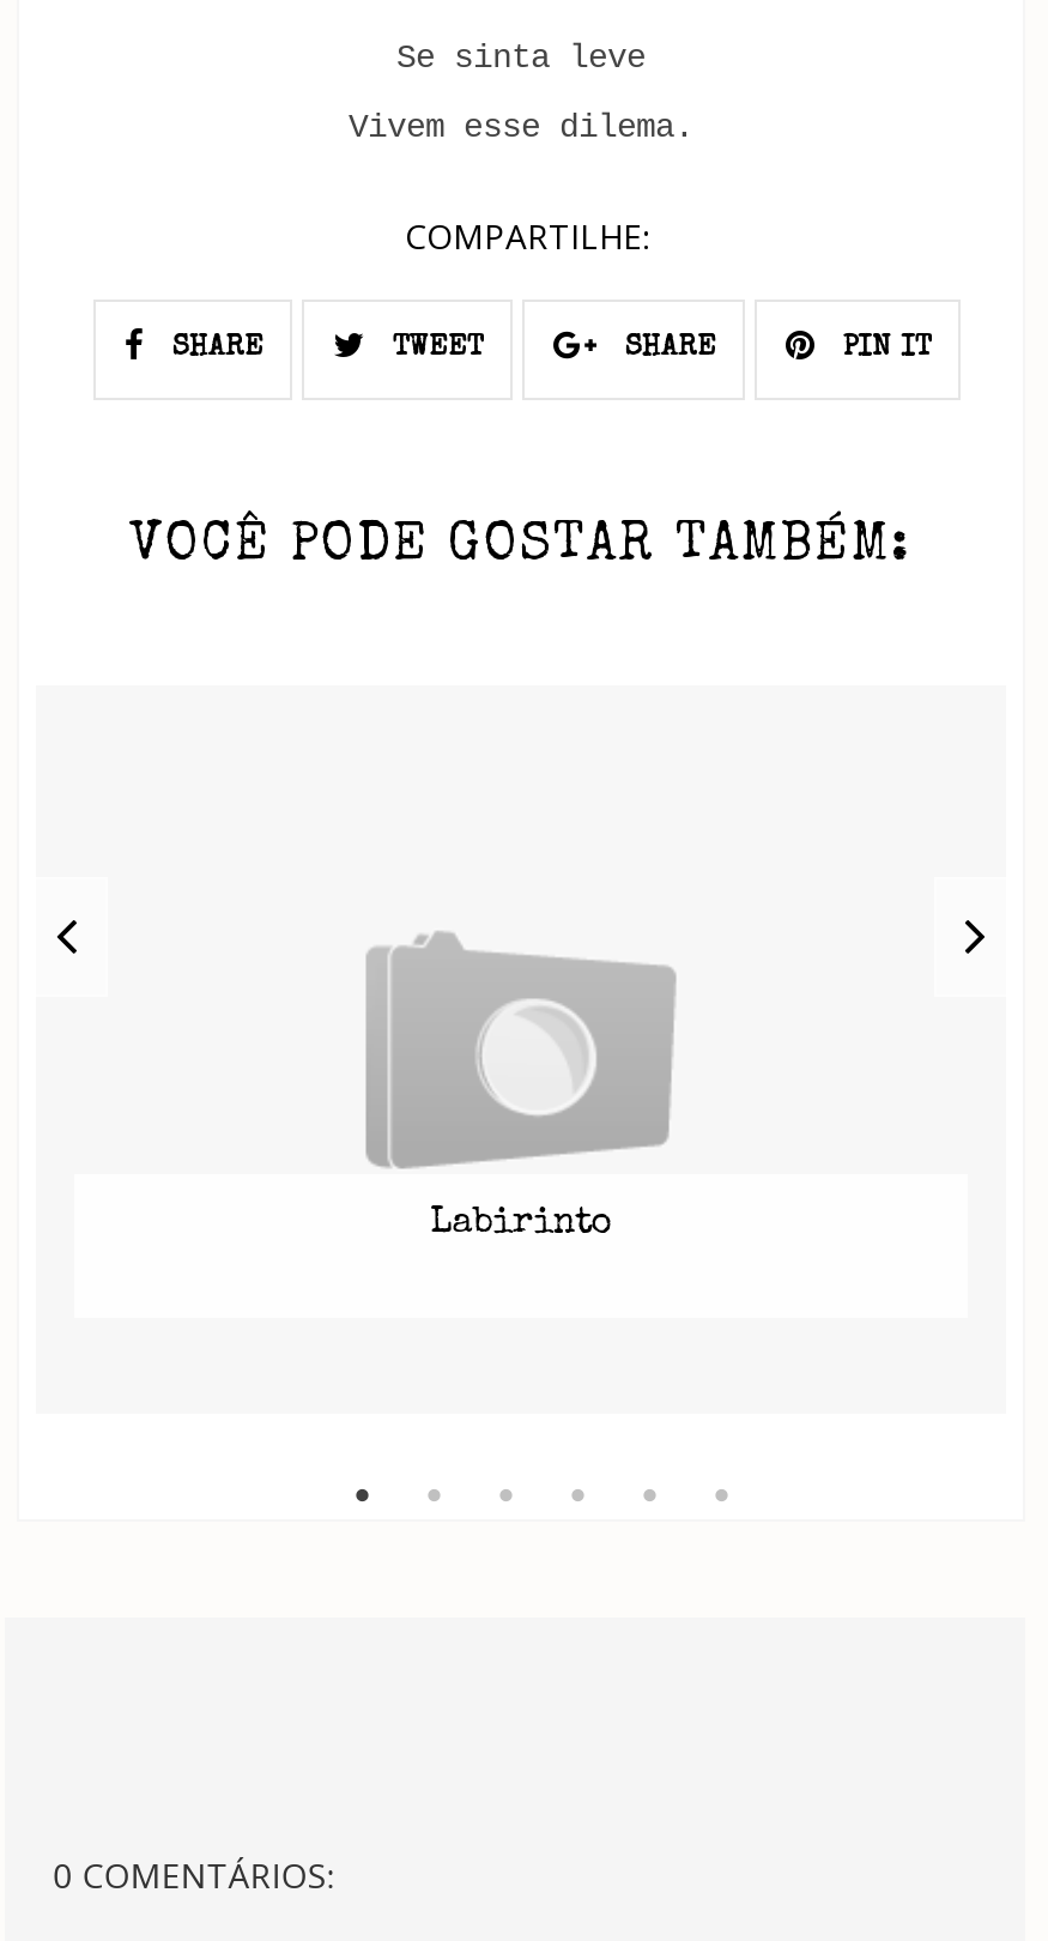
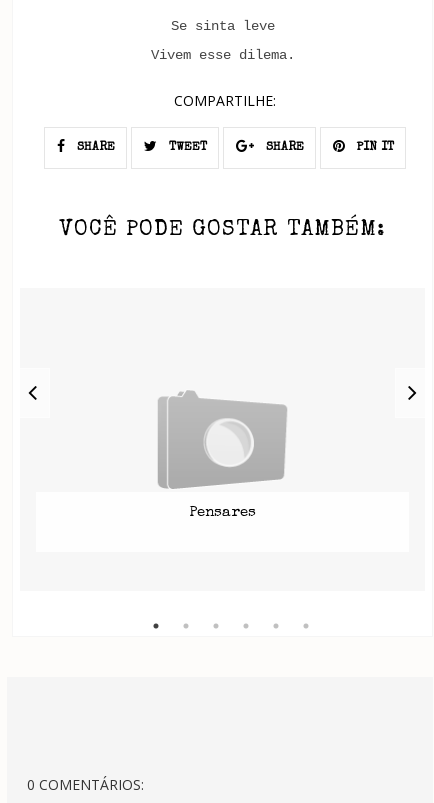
[430,1206,613,1242] Labirinto -> [189,505,256,520] Pensares

